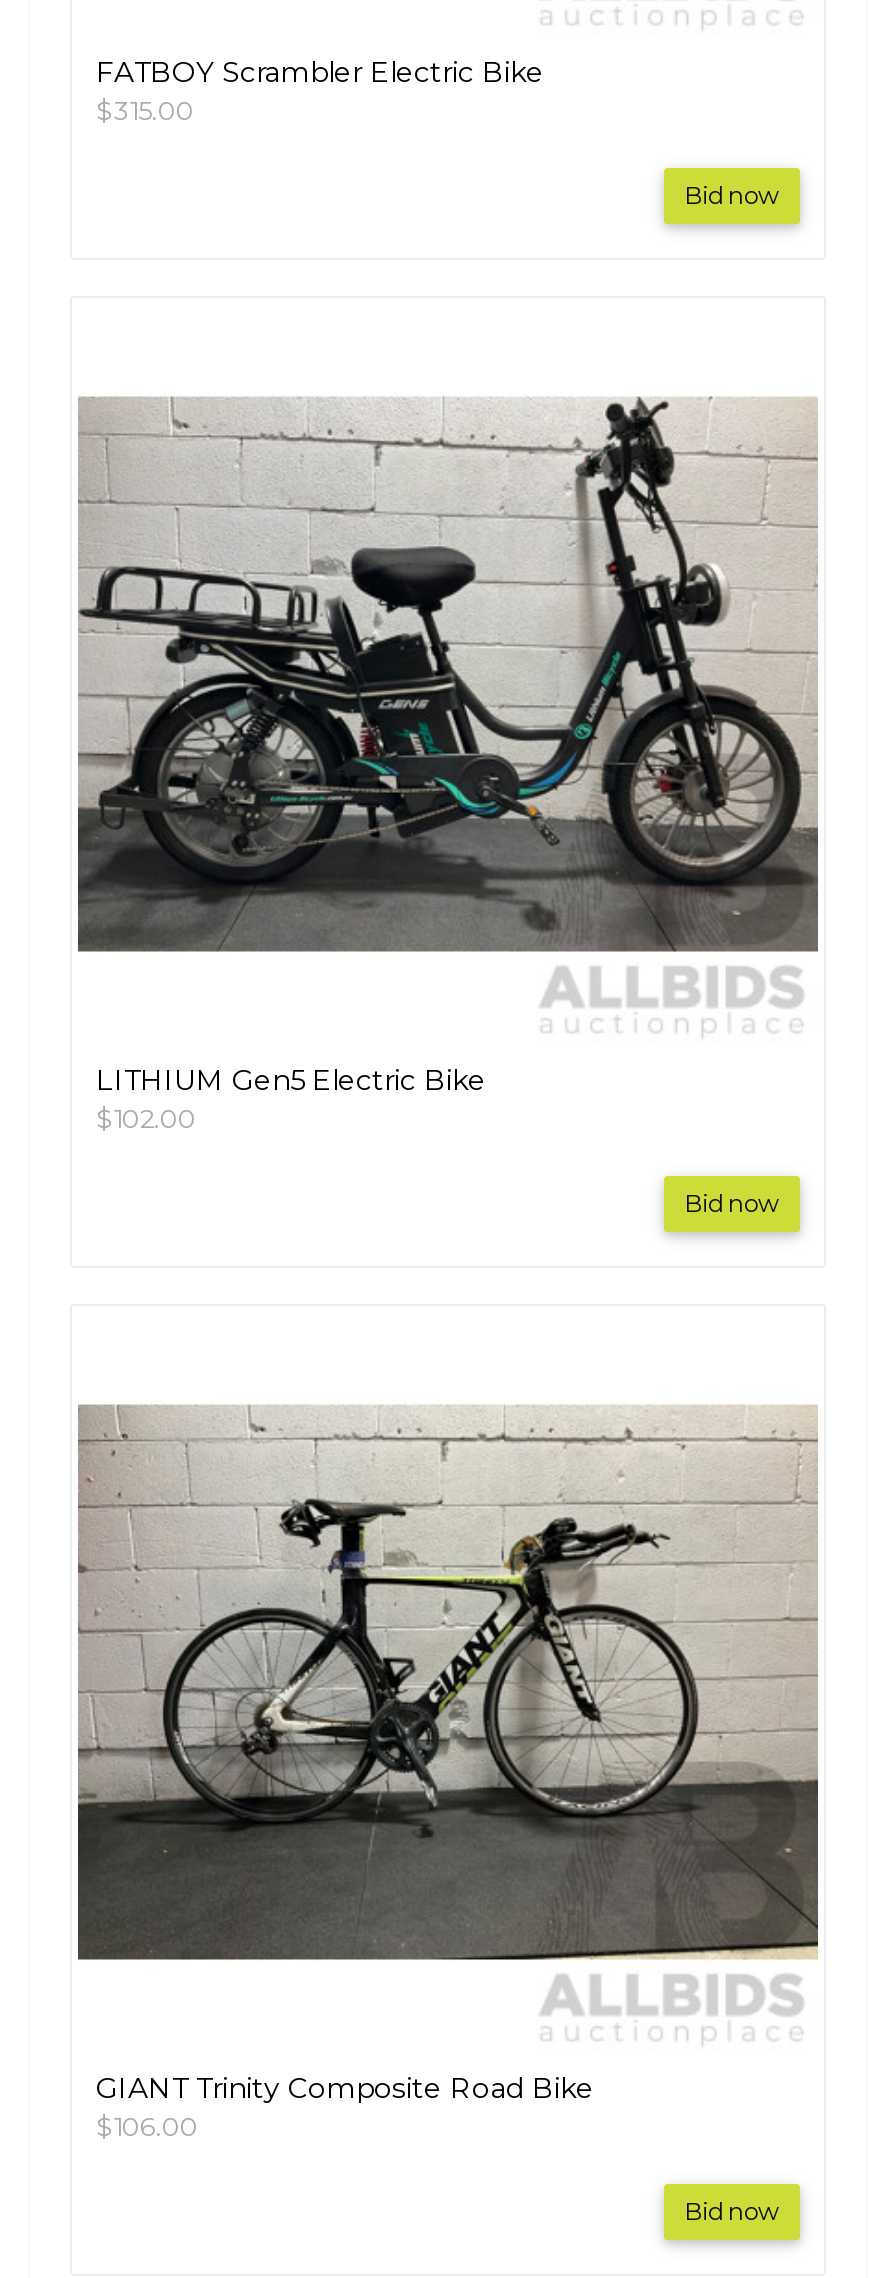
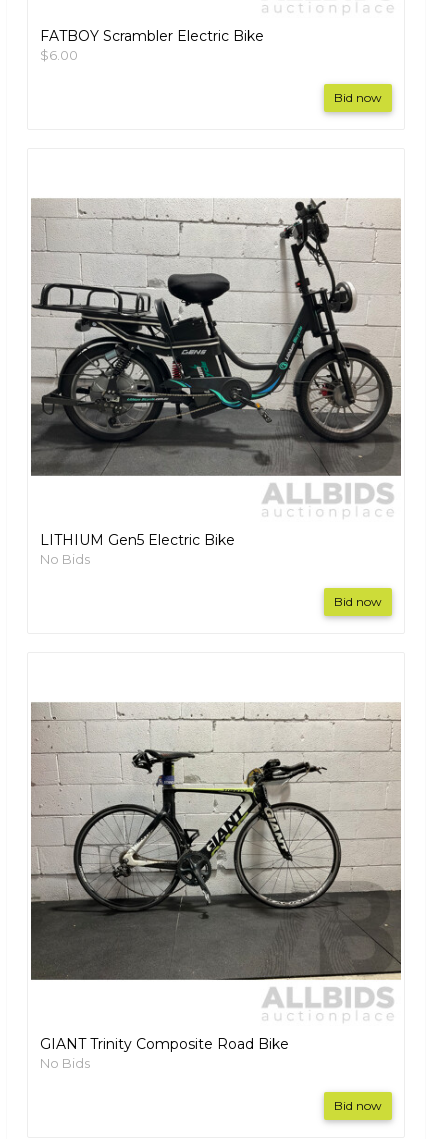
[96,93,194,125] $315.00 -> [40,47,78,63] $6.00
[96,1101,196,1133] $102.00 -> [40,551,90,567] No Bids
[96,2109,198,2141] $106.00 -> [40,1055,90,1071] No Bids

